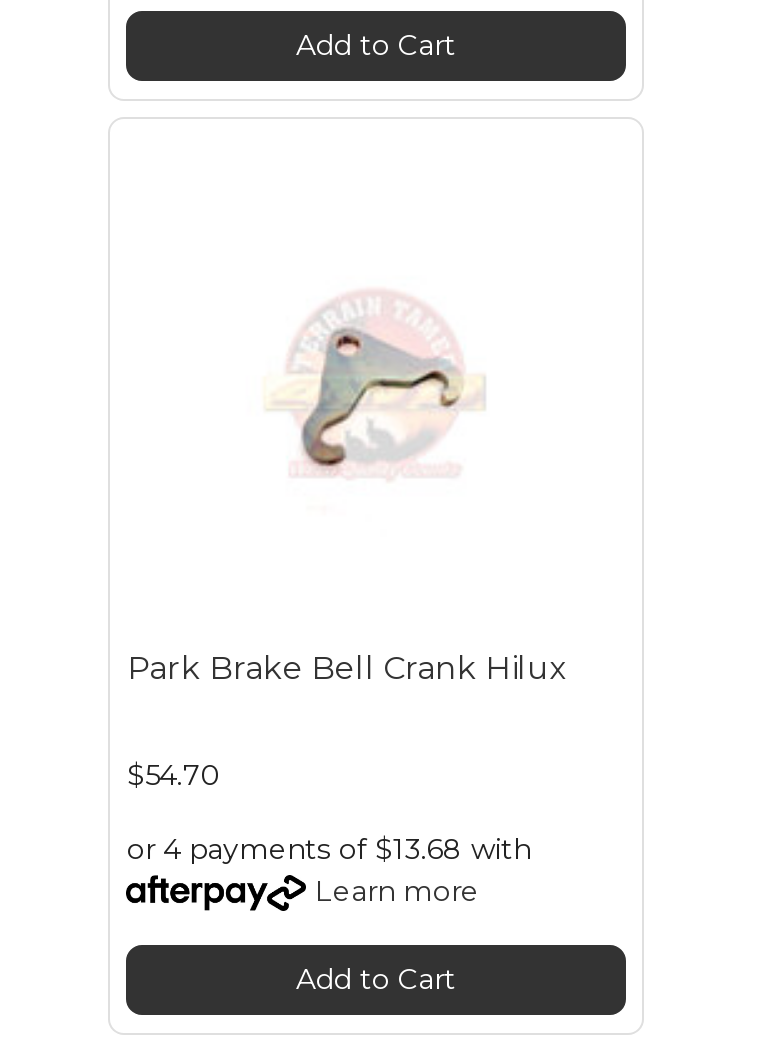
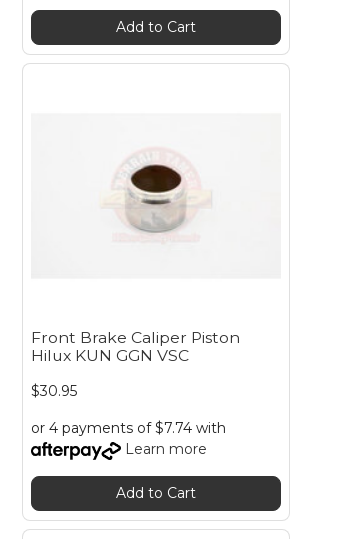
[300,322,462,470] [image] -> [119,164,198,238] [image]
[127,649,565,687] Park Brake Bell Crank Hilux -> [31,328,240,365] Front Brake Caliper Piston | Hilux KUN GGN VSC
[127,757,221,793] $54.70 -> [31,382,77,400] $30.95
[127,831,531,867] or 4 payments of $13.68 with -> [31,419,226,437] or 4 payments of $7.74 with

